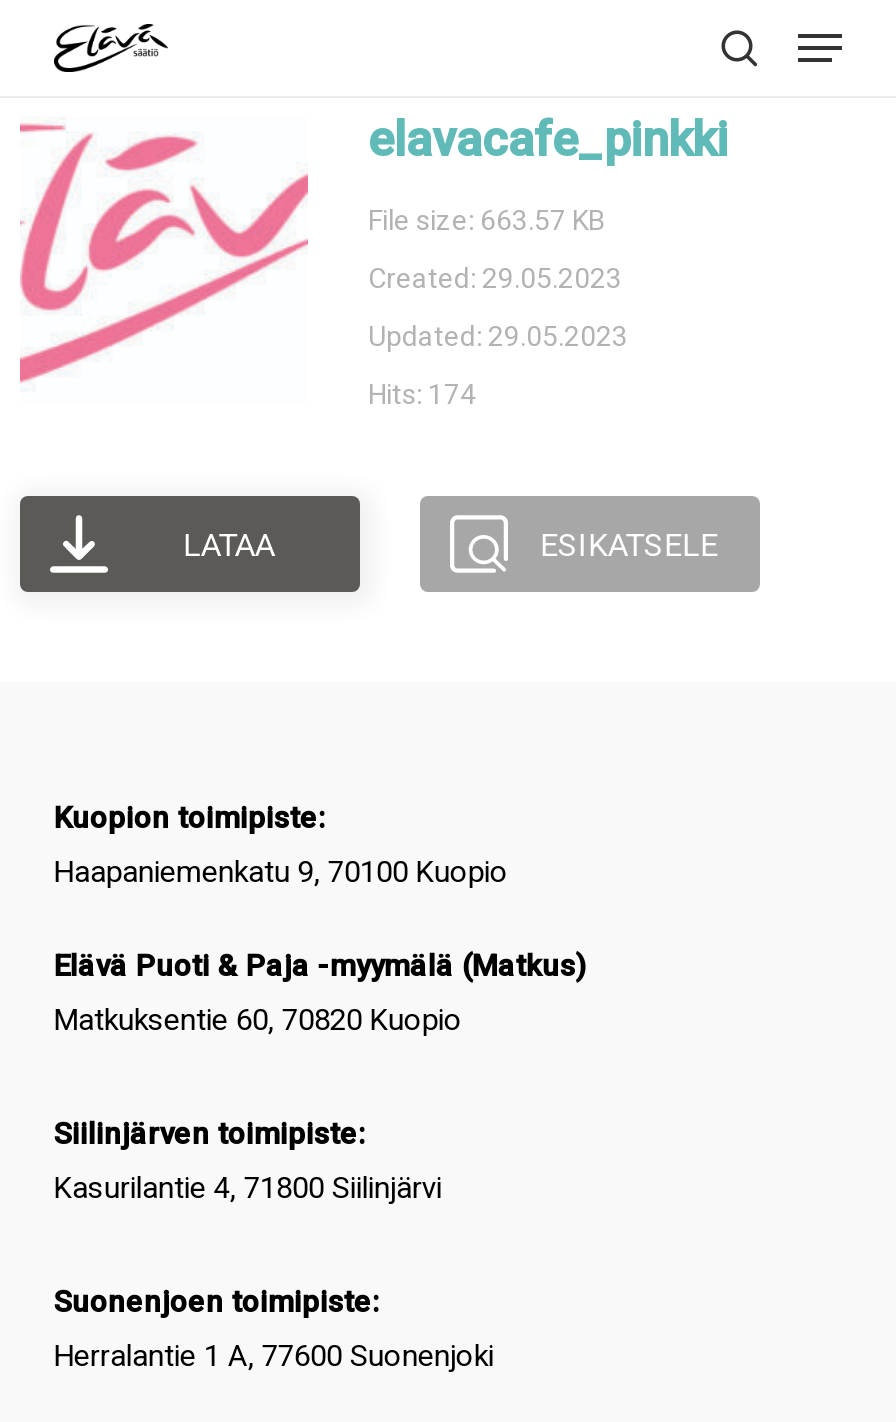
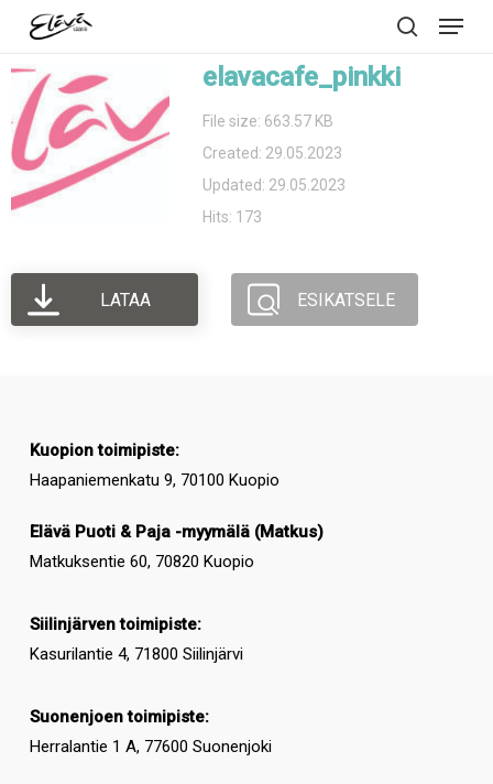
[368,378,476,410] Hits: 174 -> [202,208,262,226] Hits: 173

